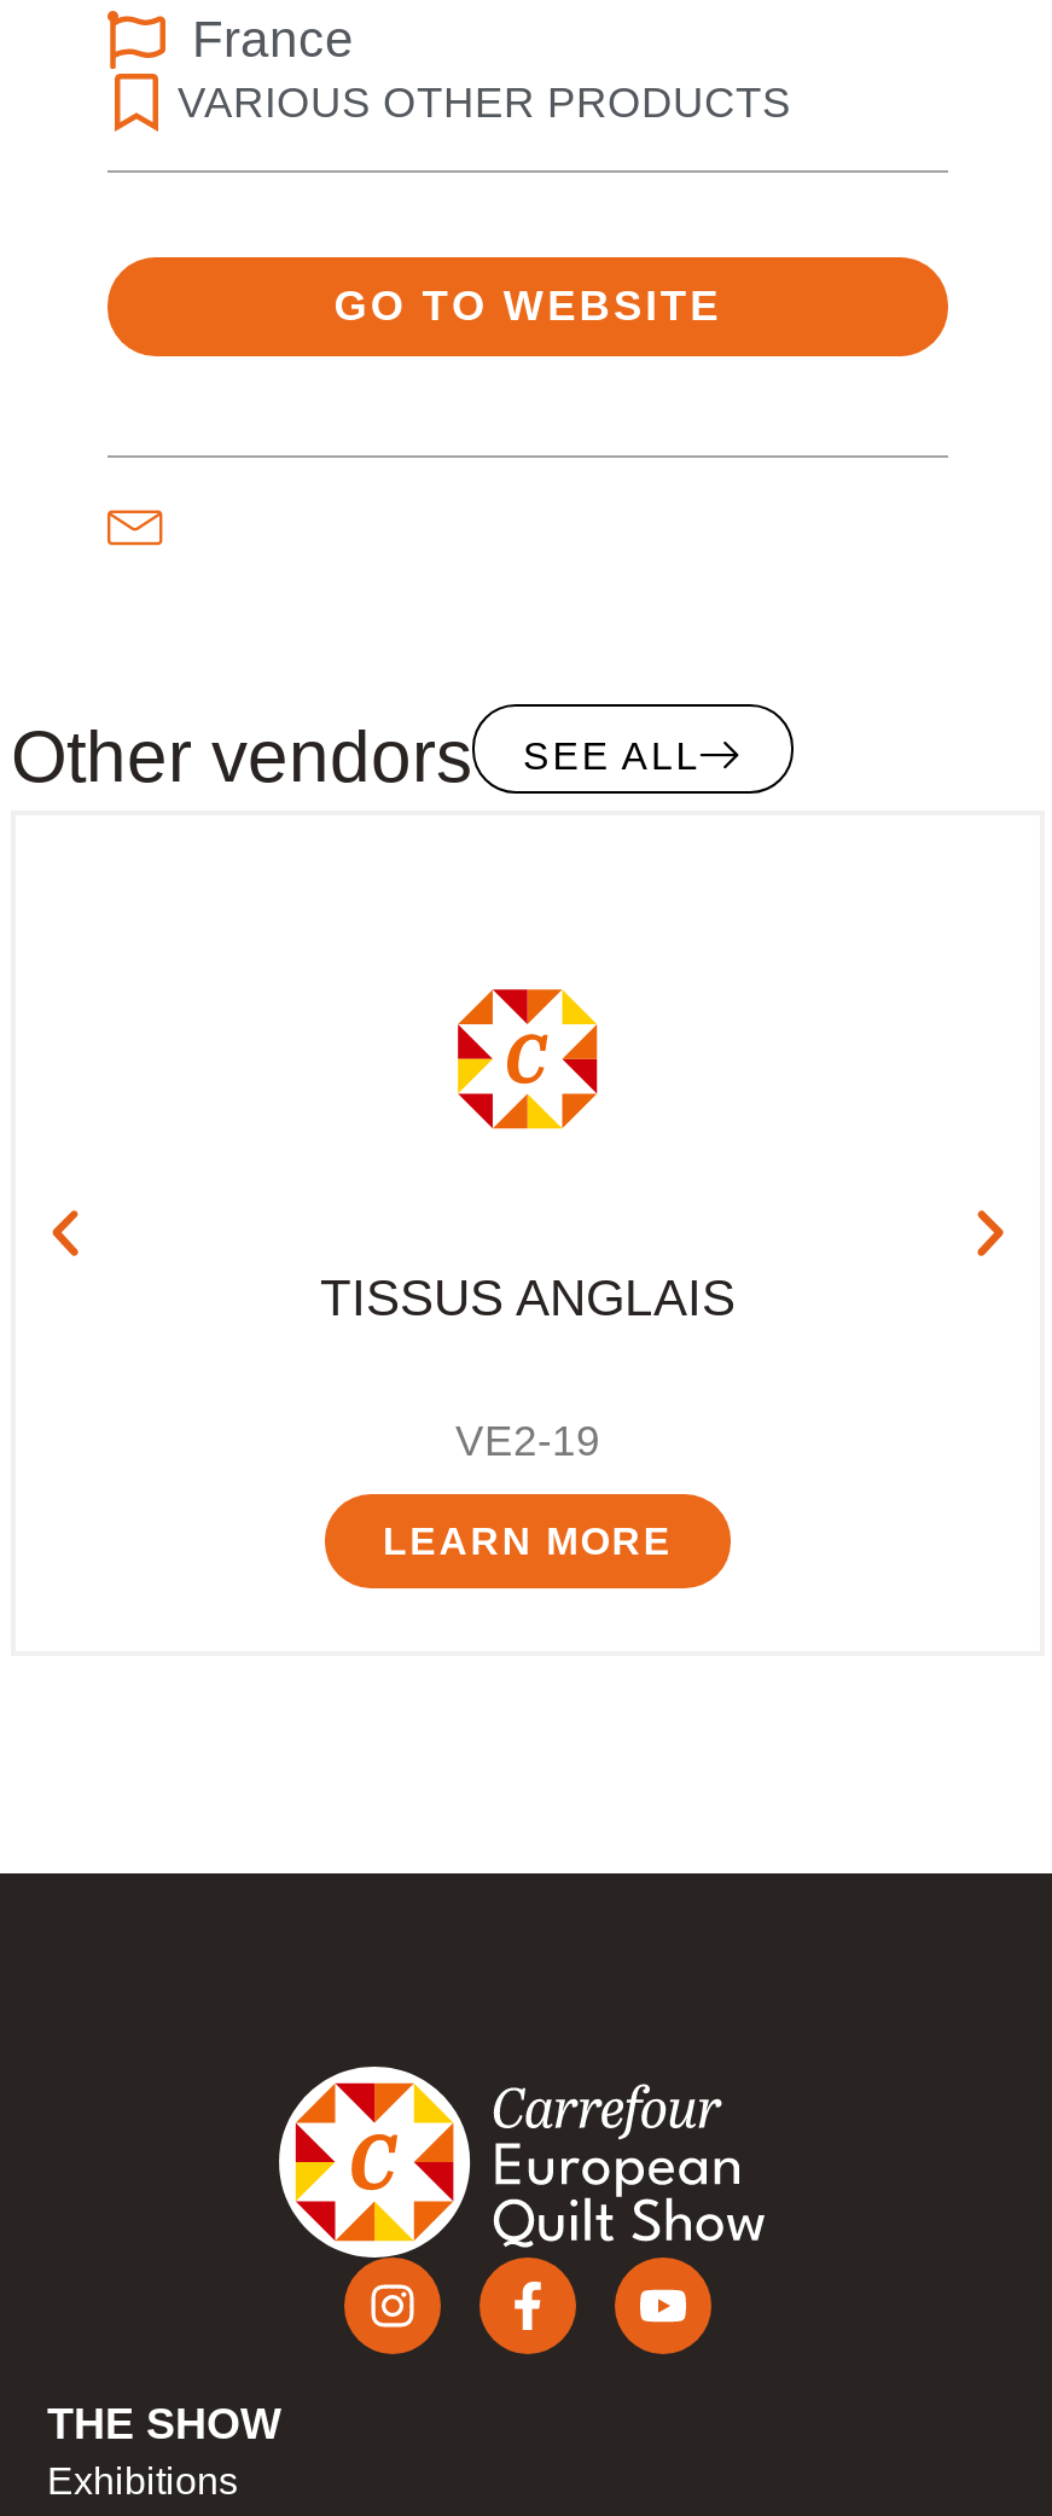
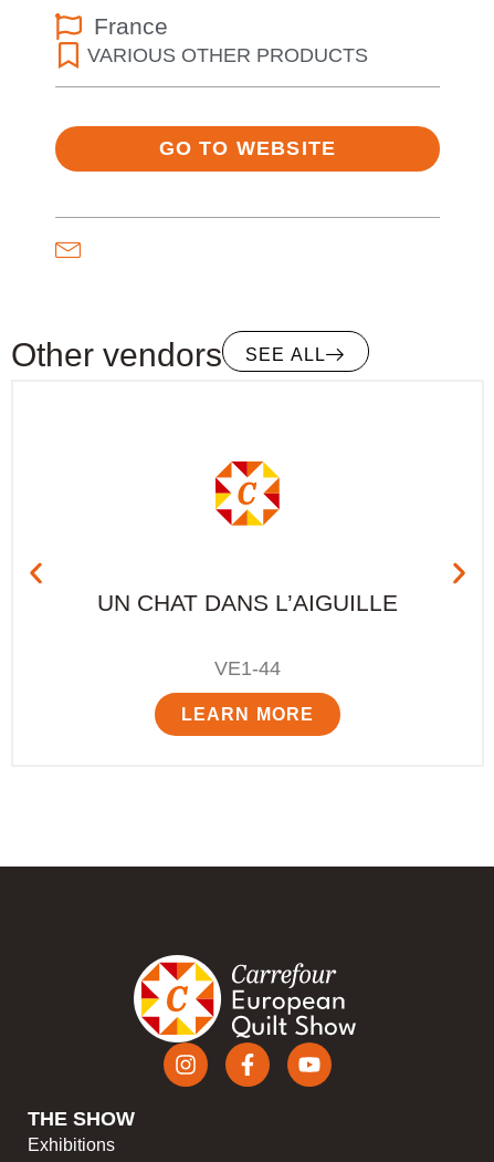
[320,1269,736,1325] TISSUS ANGLAIS -> [97,590,398,615] UN CHAT DANS L’AIGUILLE
[455,1417,600,1466] VE2-19 -> [214,658,281,680] VE1-44

